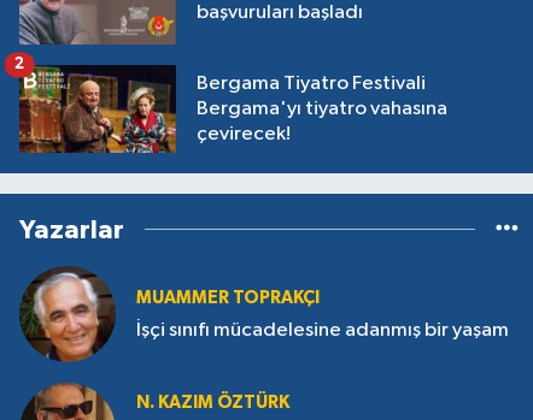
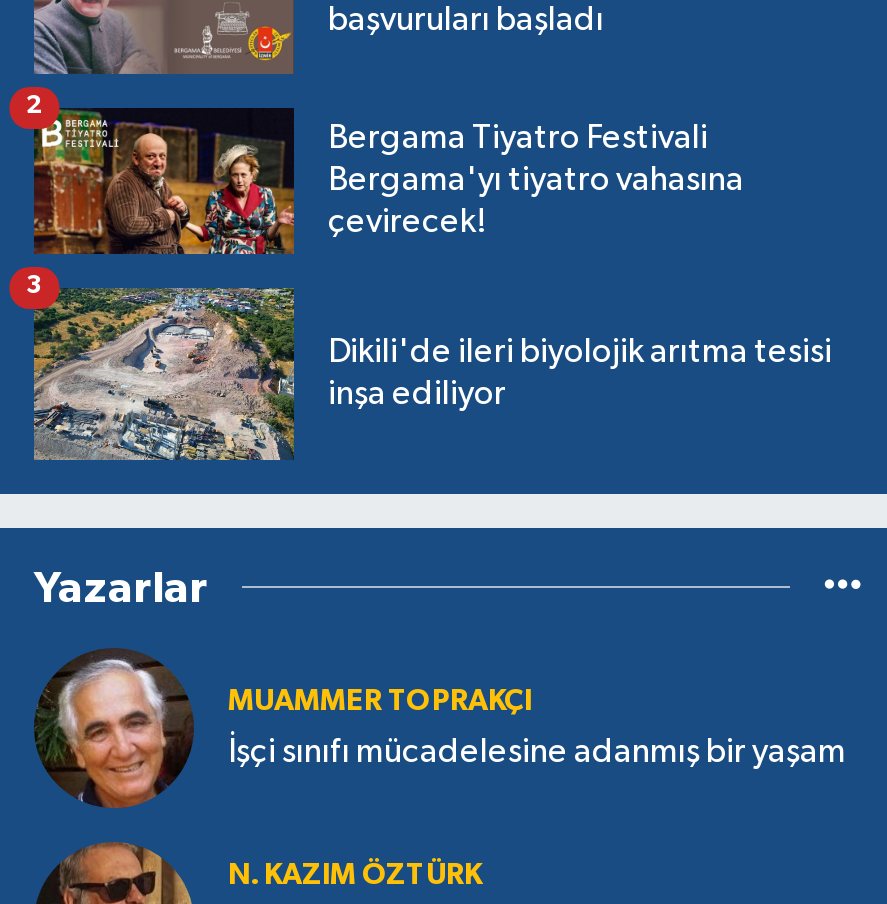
none -> [10,274,296,462] [image] | 3
none -> [328,336,832,412] Dikili'de ileri biyolojik arıtma tesisi | inşa ediliyor

